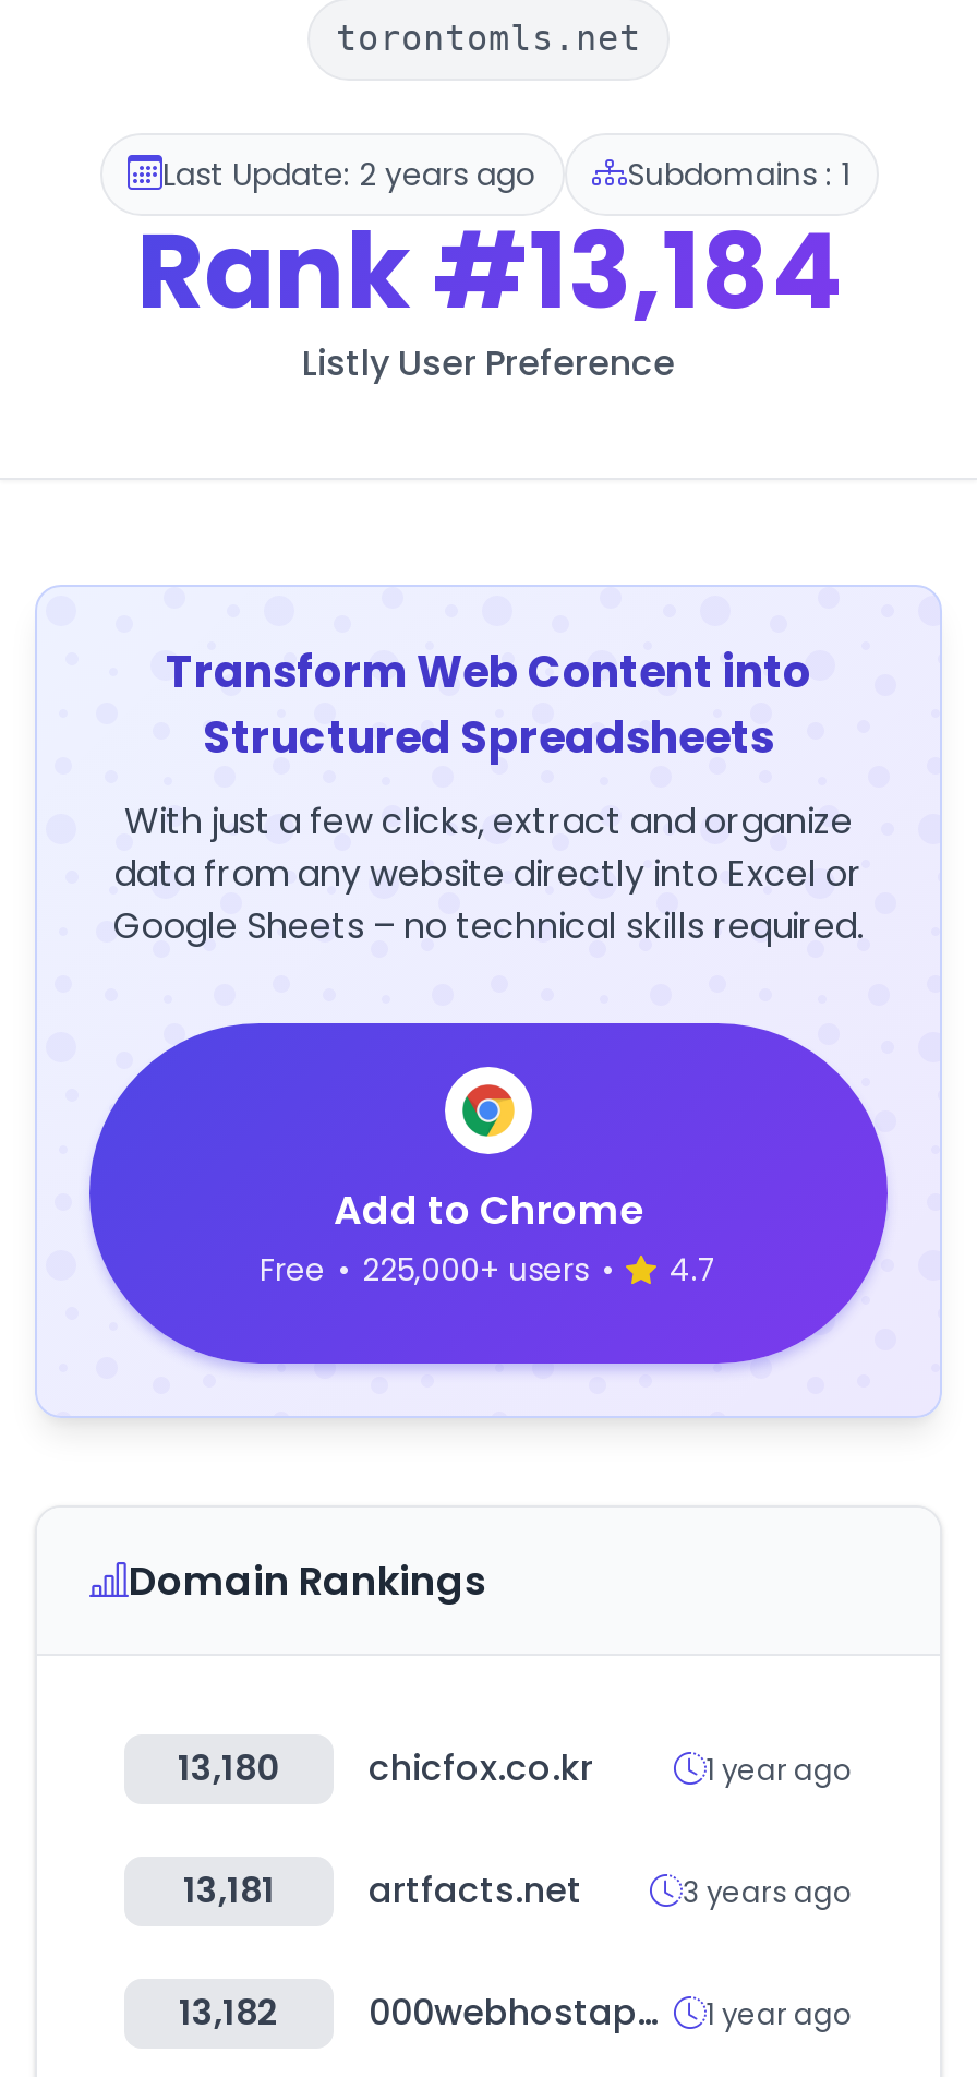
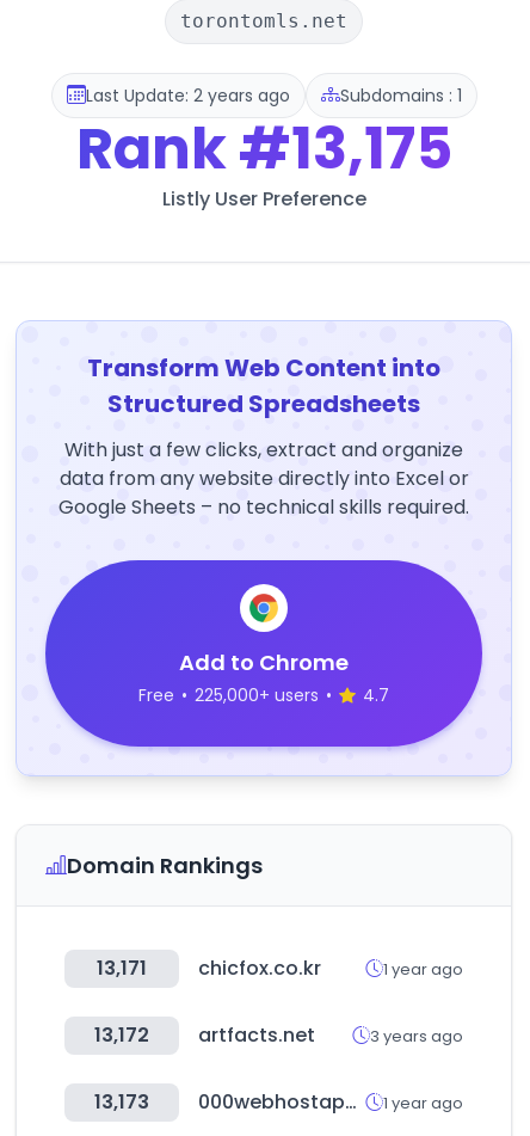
[136,199,841,345] Rank #13,184 -> [76,109,452,189] Rank #13,175
[178,1743,593,1793] 13,180 chicfox.co.kr -> [97,954,321,982] 13,171 chicfox.co.kr
[183,1865,582,1916] 13,181 artfacts.net -> [94,1021,315,1049] 13,172 artfacts.net
[179,1988,279,2038] 13,182 -> [94,1088,149,1116] 13,173

